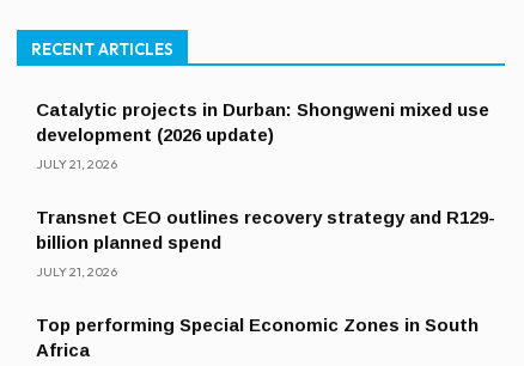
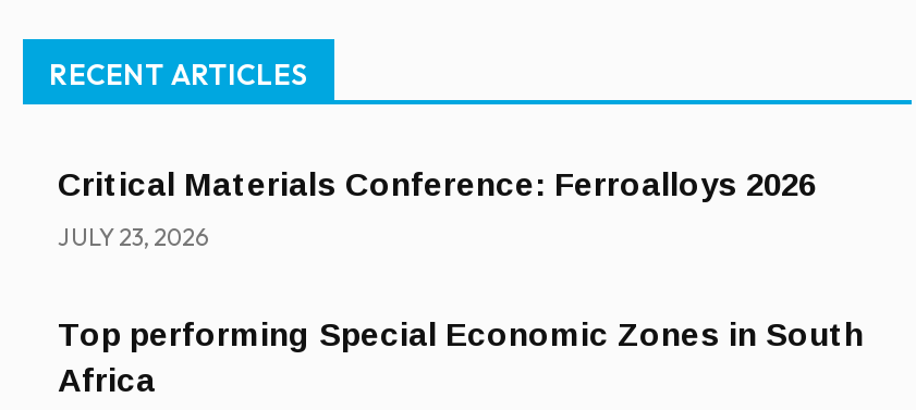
[36,99,495,280] Catalytic projects in Durban: Shongweni mixed use | development (2026 update) | JULY 21, 2026 | Transnet CEO outlines recovery strategy and R129- | billion planned spend | JULY 21, 2026 -> [58,166,816,253] Critical Materials Conference: Ferroalloys 2026 | JULY 23, 2026

